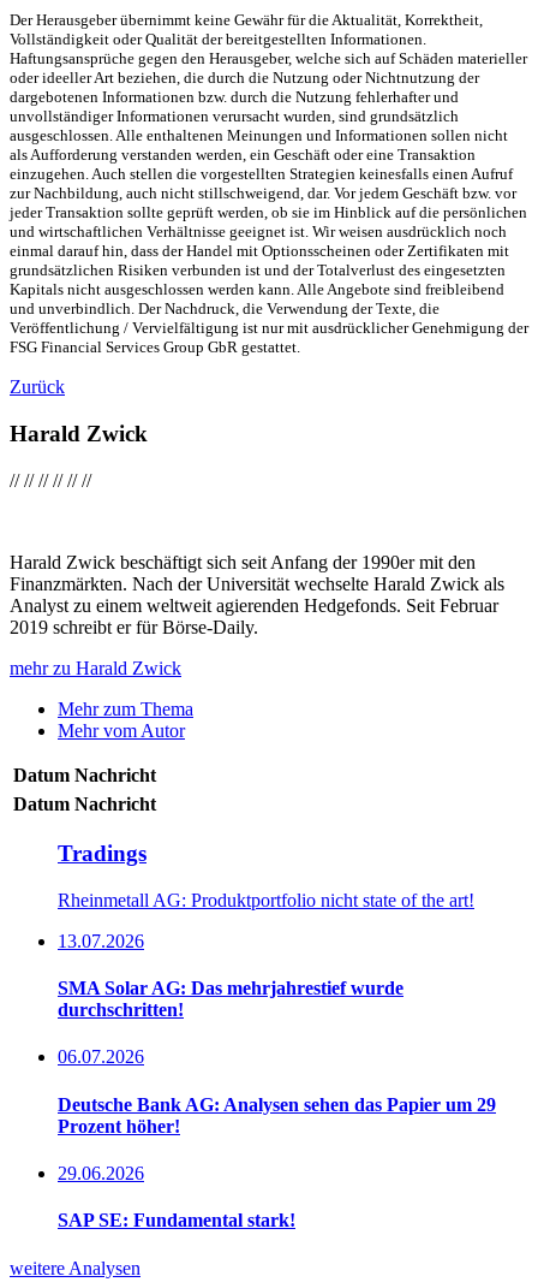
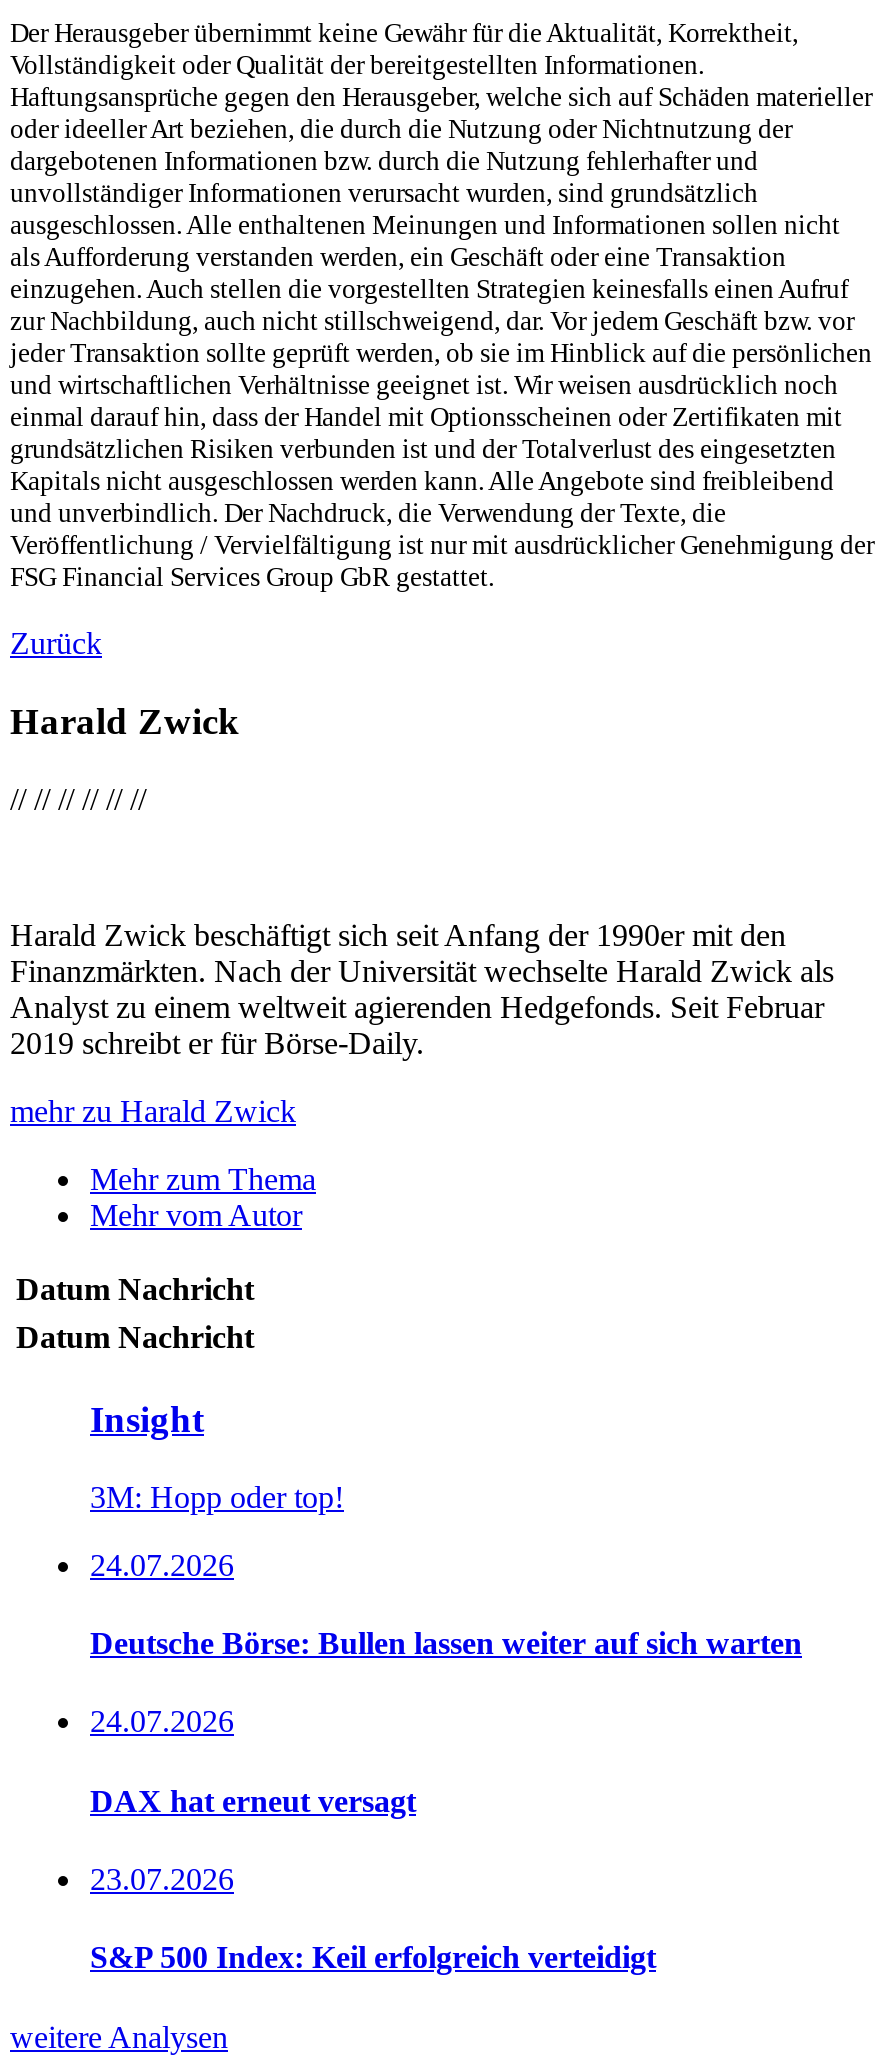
[58,841,147,866] Tradings -> [90,1398,204,1440] Insight
[58,890,474,910] Rheinmetall AG: Produktportfolio nicht state of the art! -> [90,1480,344,1514] 3M: Hopp oder top!
[58,931,144,951] 13.07.2026 -> [90,1548,234,1582] 24.07.2026
[58,978,403,1020] SMA Solar AG: Das mehrjahrestief wurde | durchschritten! -> [90,1626,802,1660] Deutsche Börse: Bullen lassen weiter auf sich warten
[58,1047,144,1067] 06.07.2026 -> [90,1705,234,1739] 24.07.2026
[58,1094,496,1136] Deutsche Bank AG: Analysen sehen das Papier um 29 | Prozent höher! -> [90,1784,416,1818] DAX hat erneut versagt
[58,1163,144,1183] 29.06.2026 -> [90,1862,234,1896] 23.07.2026
[58,1210,295,1231] SAP SE: Fundamental stark! -> [90,1941,656,1975] S&P 500 Index: Keil erfolgreich verteidigt

